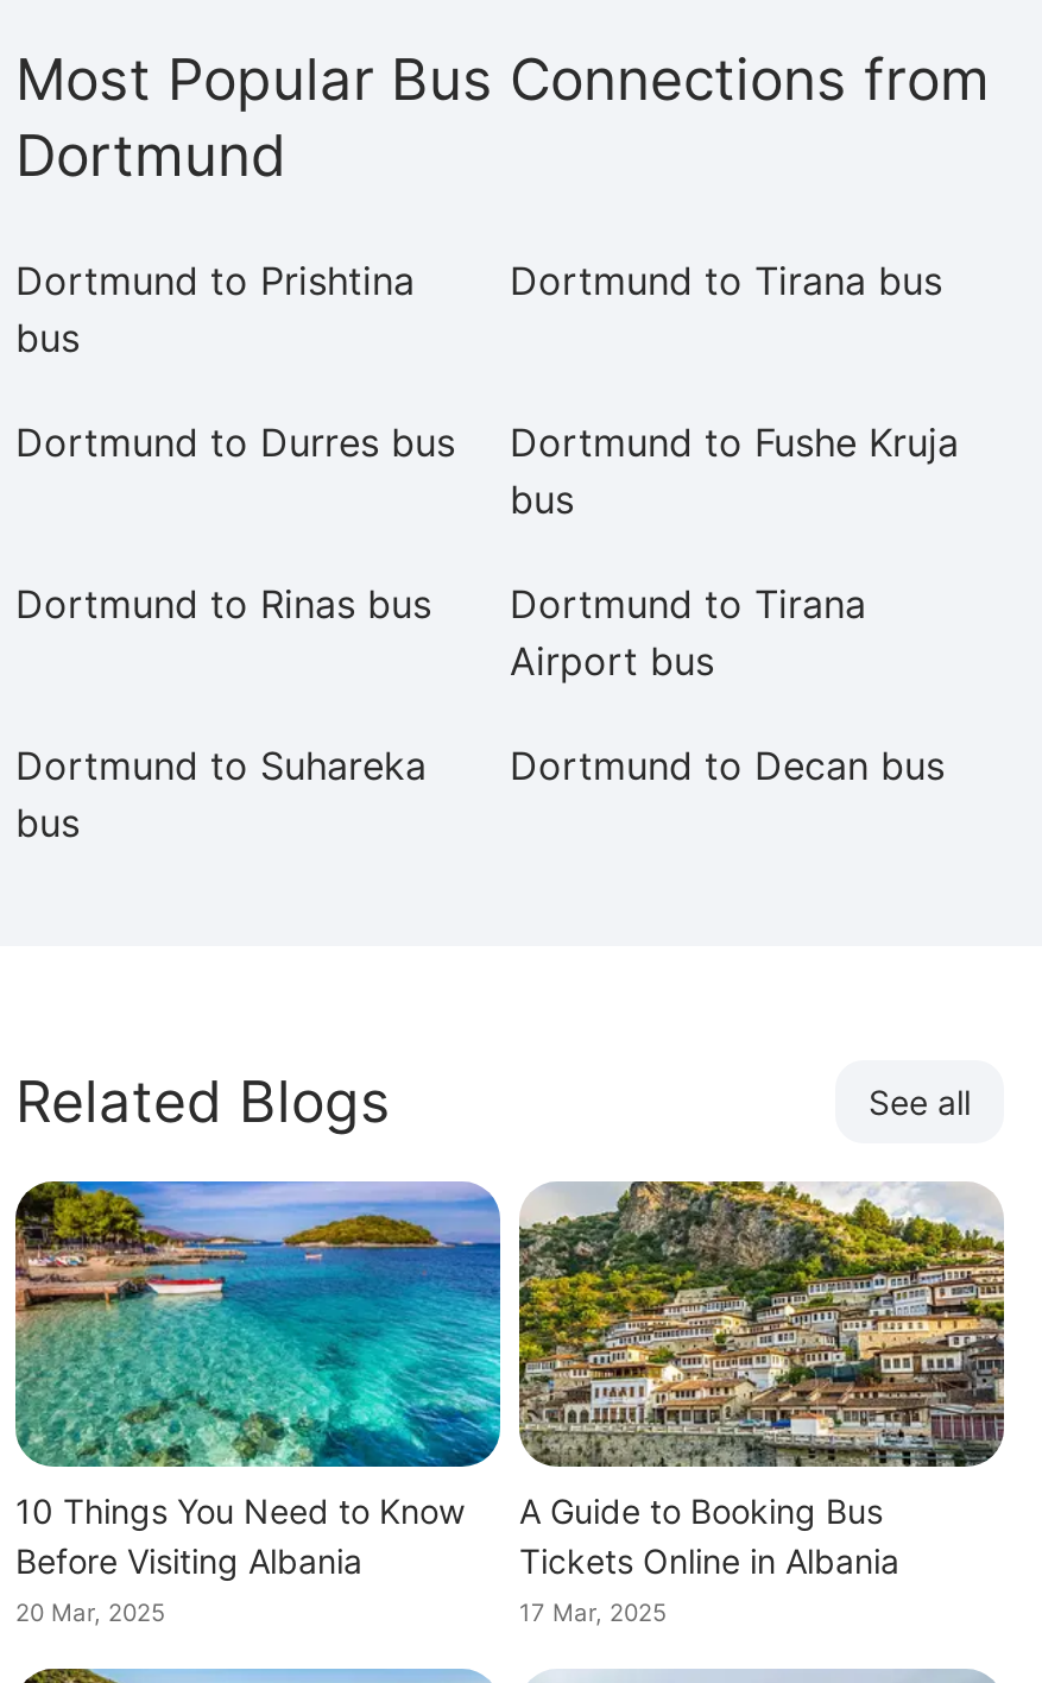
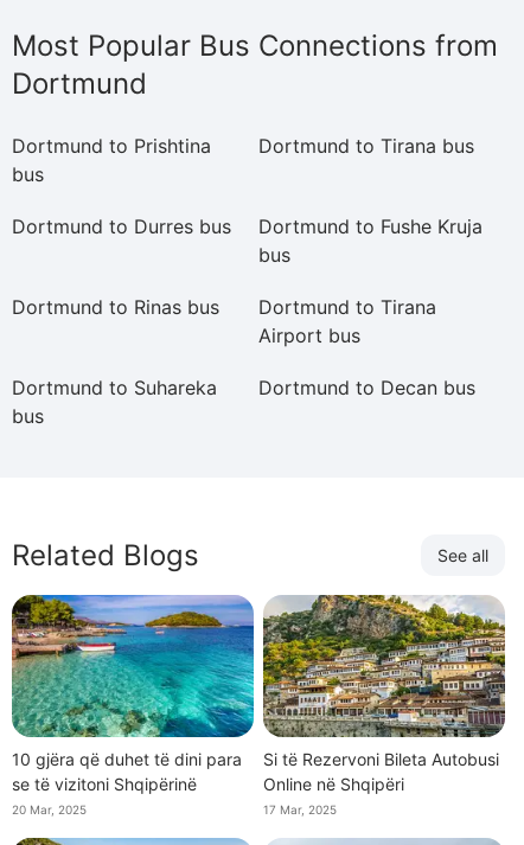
[15,1490,465,1581] 10 Things You Need to Know | Before Visiting Albania -> [12,749,242,794] 10 gjëra që duhet të dini para | se të vizitoni Shqipërinë
[519,1490,899,1581] A Guide to Booking Bus | Tickets Online in Albania -> [263,749,499,794] Si të Rezervoni Bileta Autobusi | Online në Shqipëri

